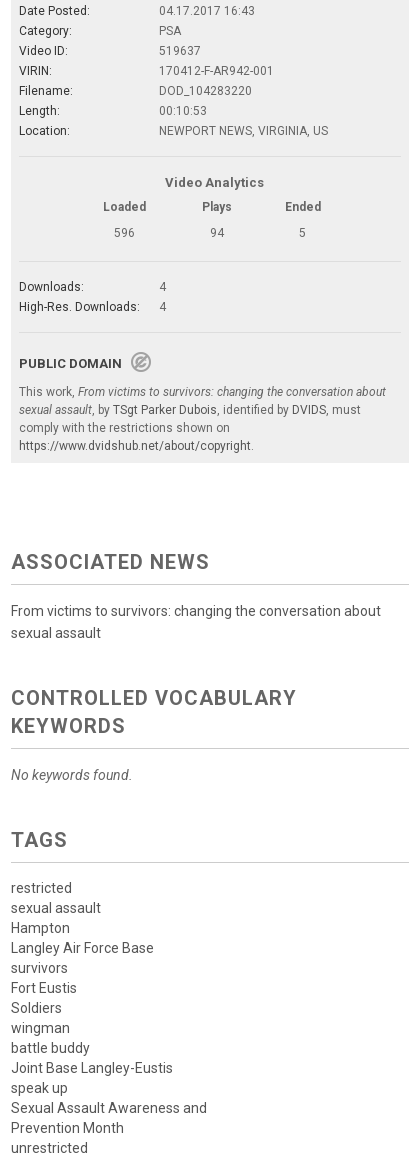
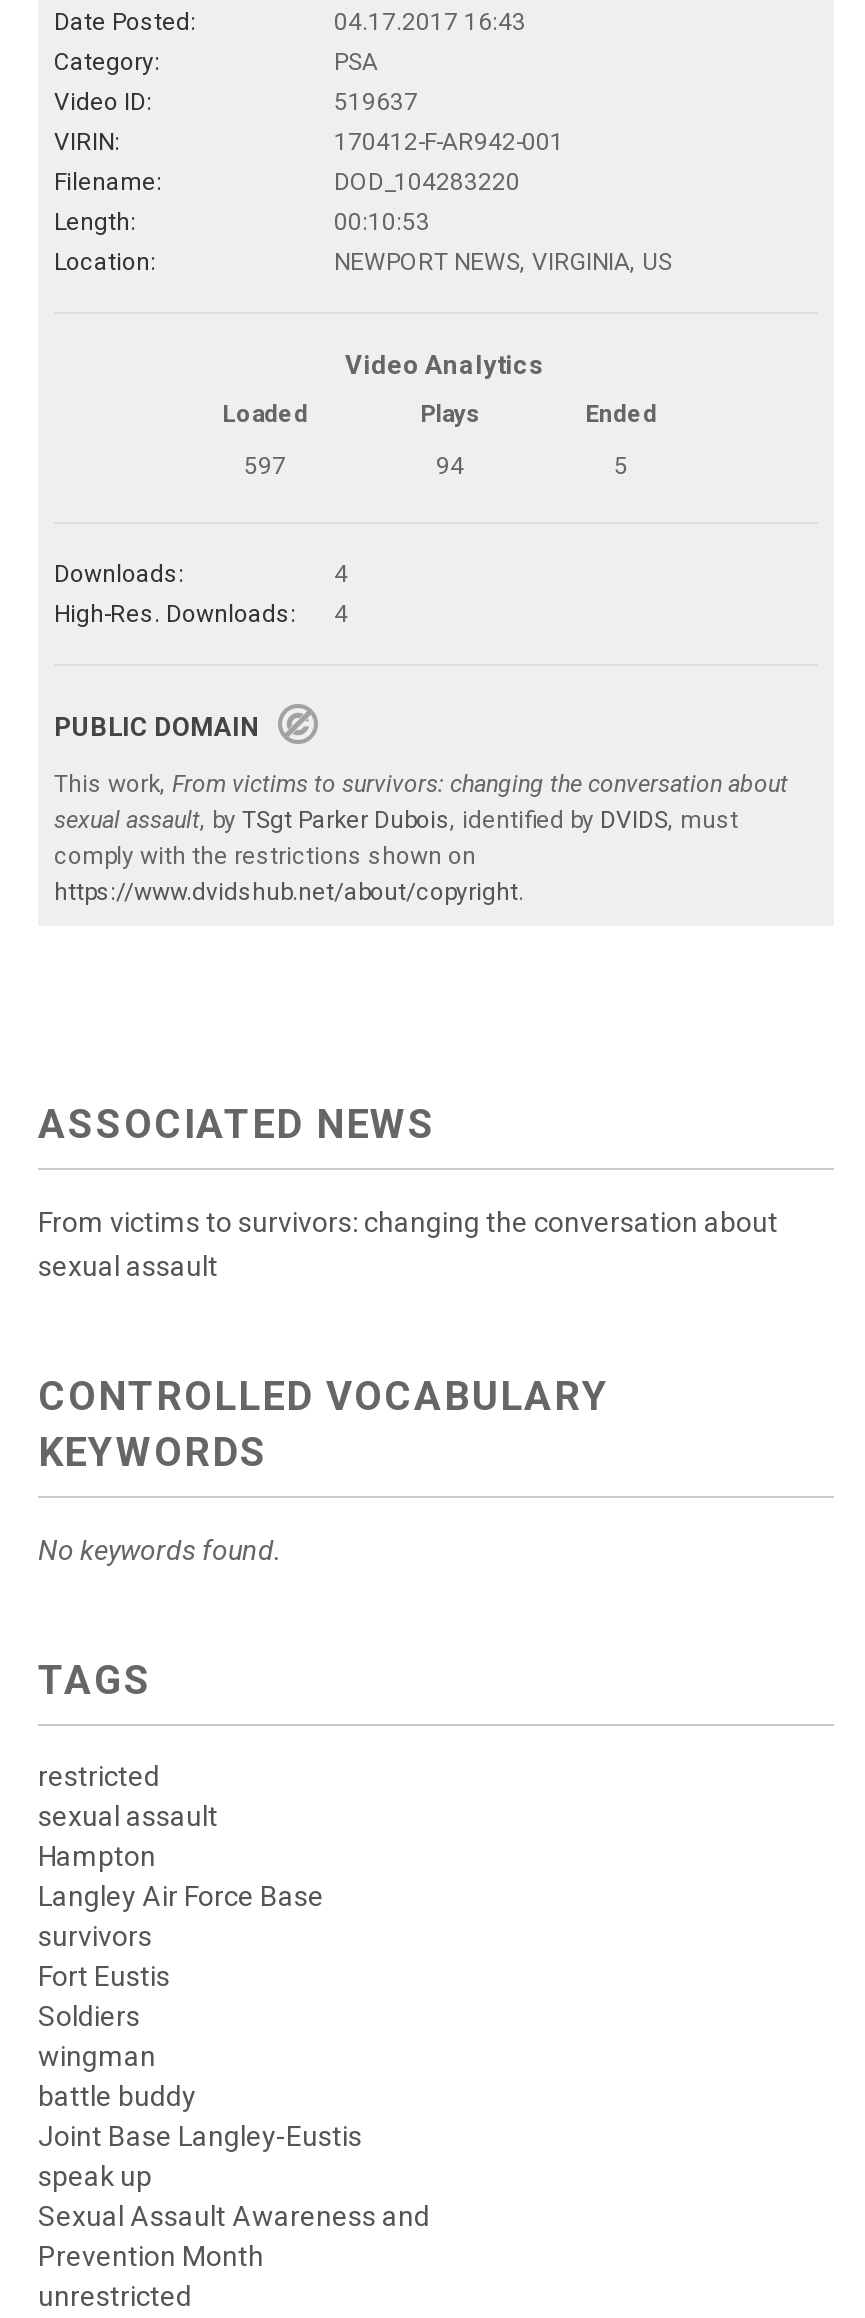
[114,226,135,240] 596 -> [244,451,286,479] 597

